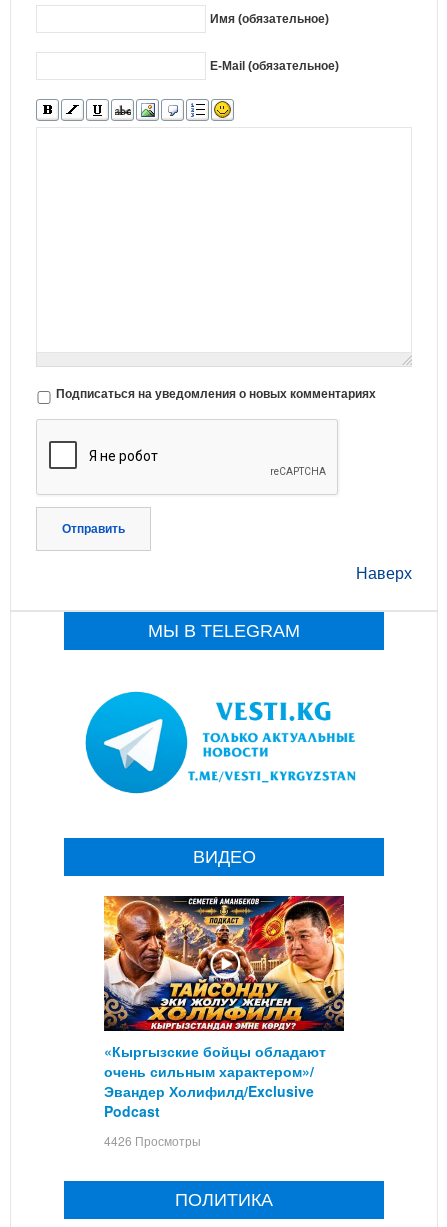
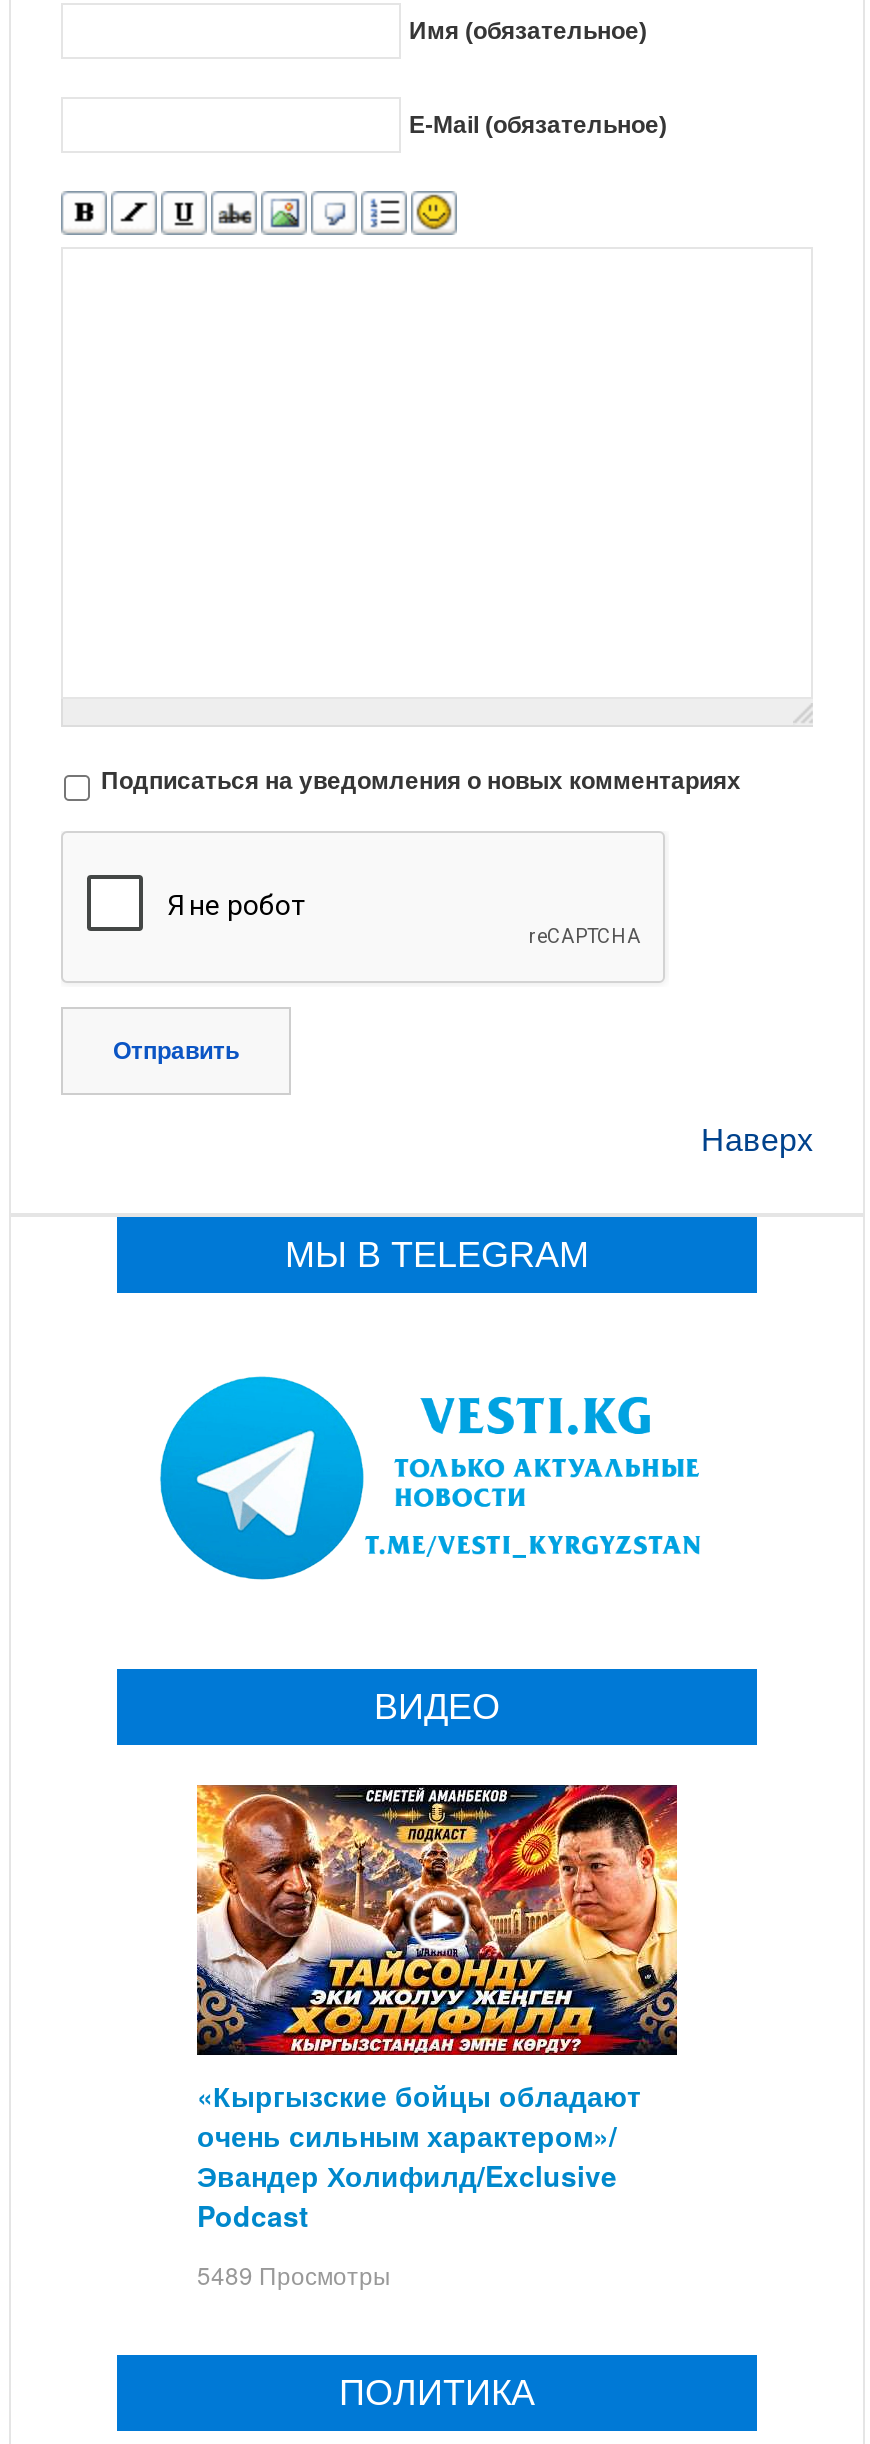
[104,1132,201,1149] 4426 Просмотры -> [197,2257,391,2291] 5489 Просмотры

